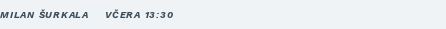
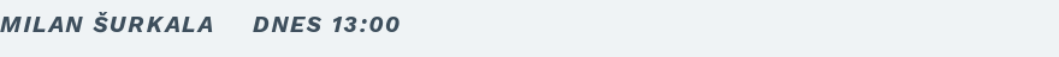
[0,9,173,20] MILAN ŠURKALA VČERA 13:30 -> [0,11,401,38] MILAN ŠURKALA DNES 13:00

